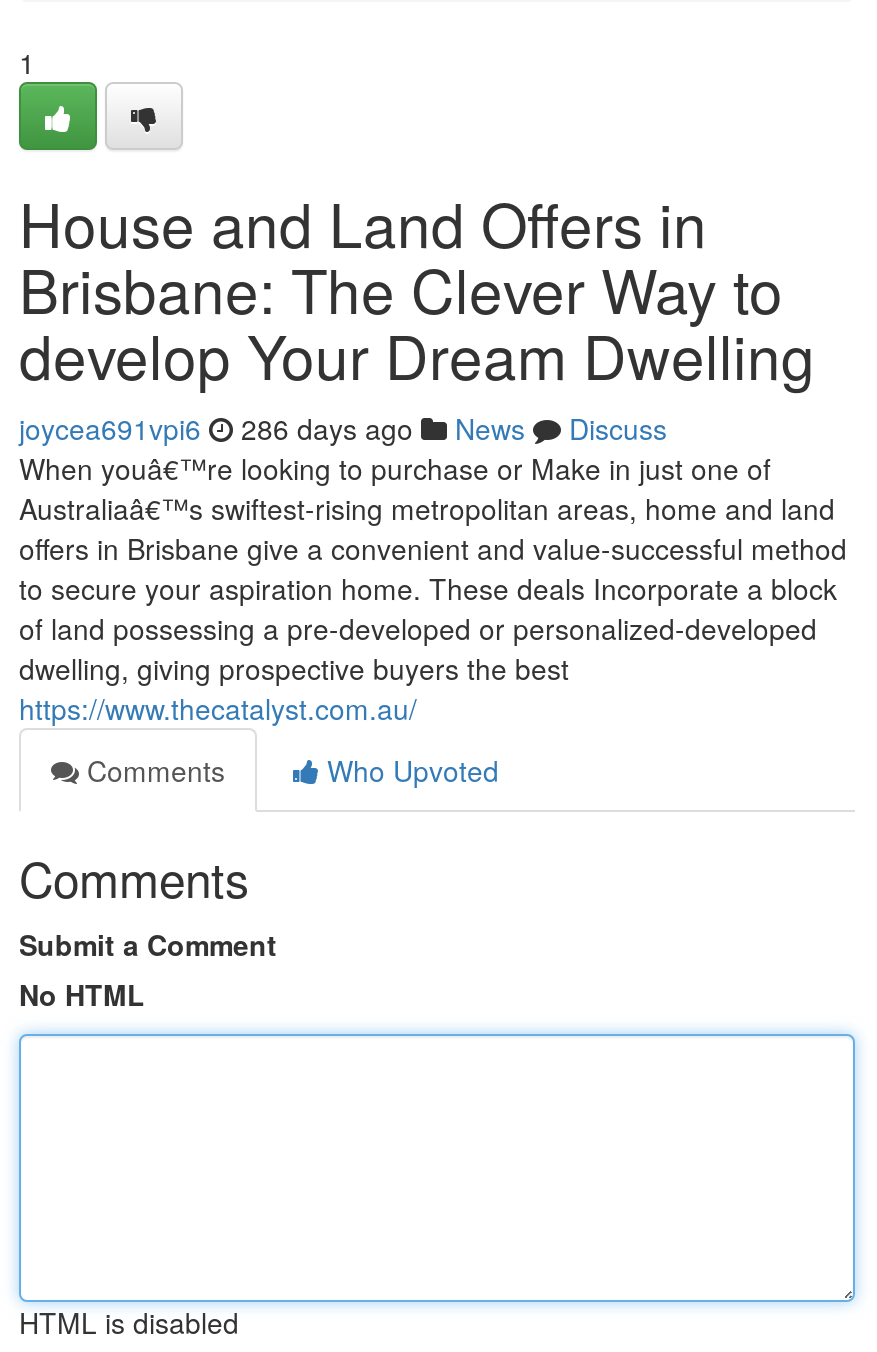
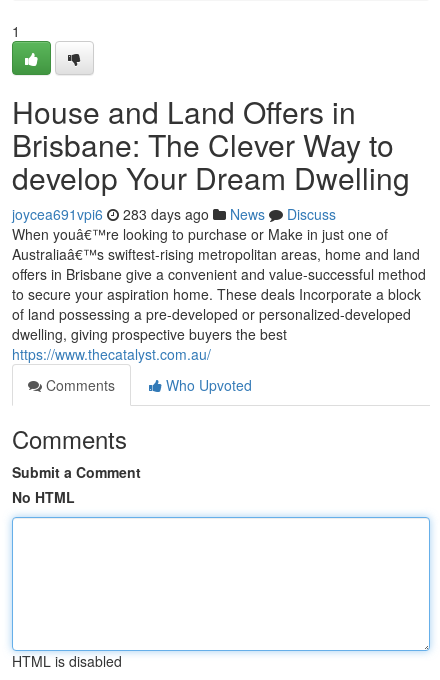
[19,408,667,448] joycea691vpi6 286 days ago News Discuss -> [12,204,336,224] joycea691vpi6 283 days ago News Discuss

